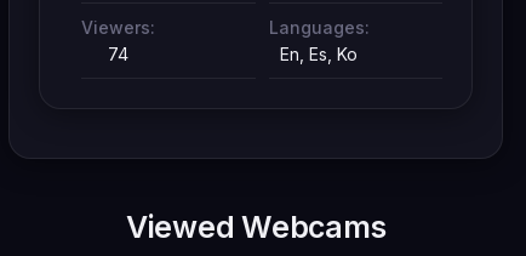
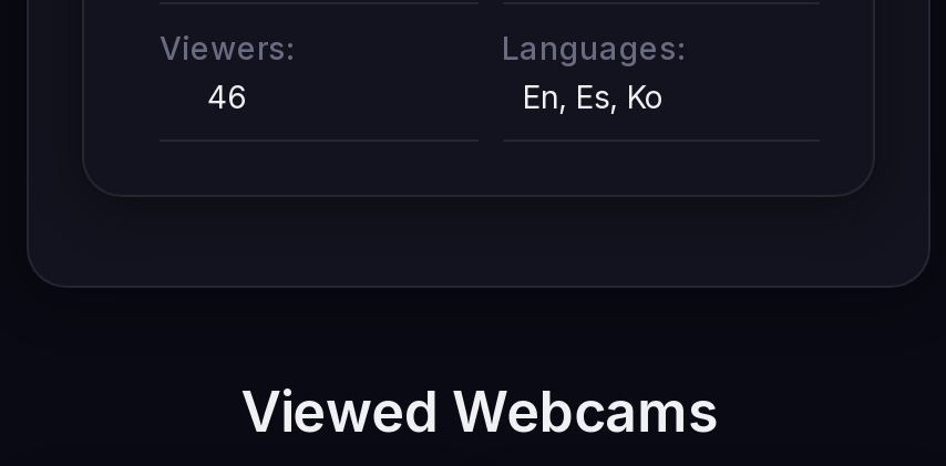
[108,44,128,64] 74 -> [207,77,247,115] 46

